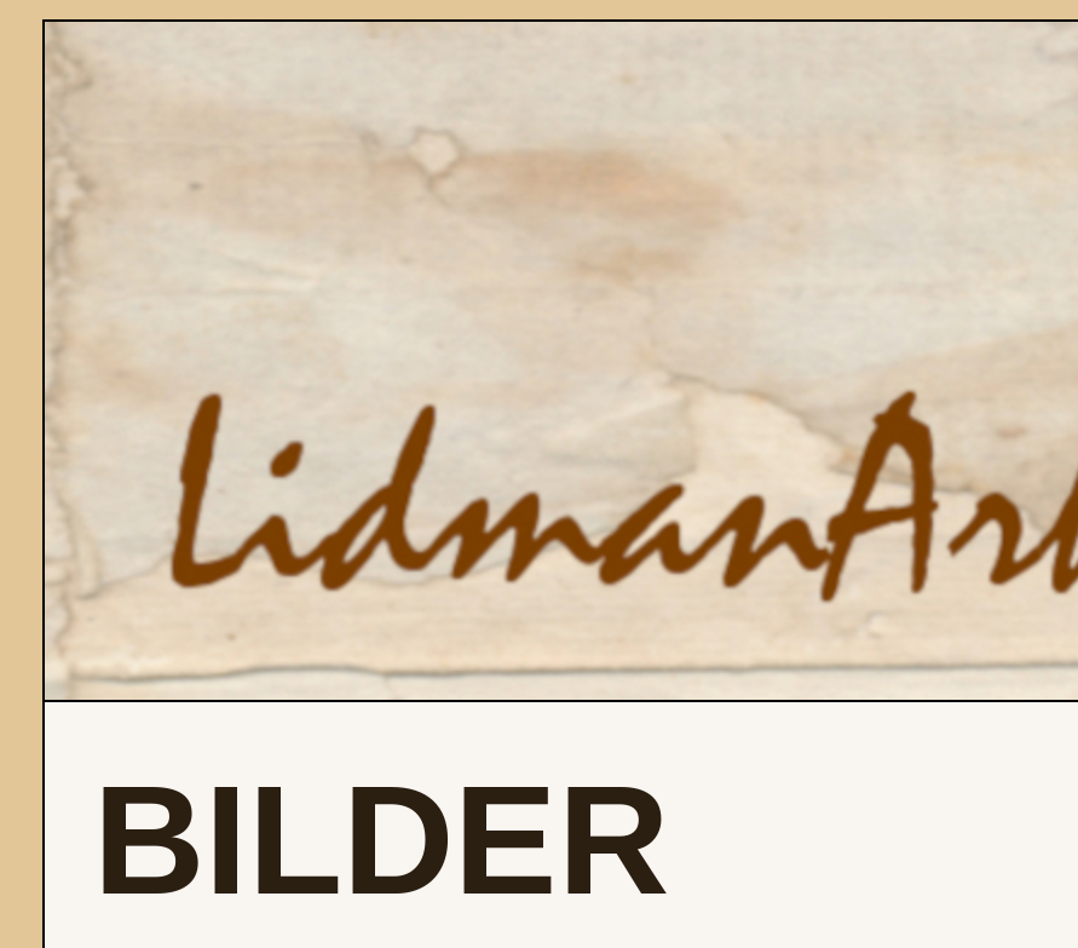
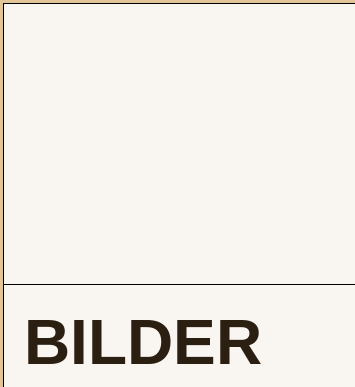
[45,22,1071,697] [image] -> none

